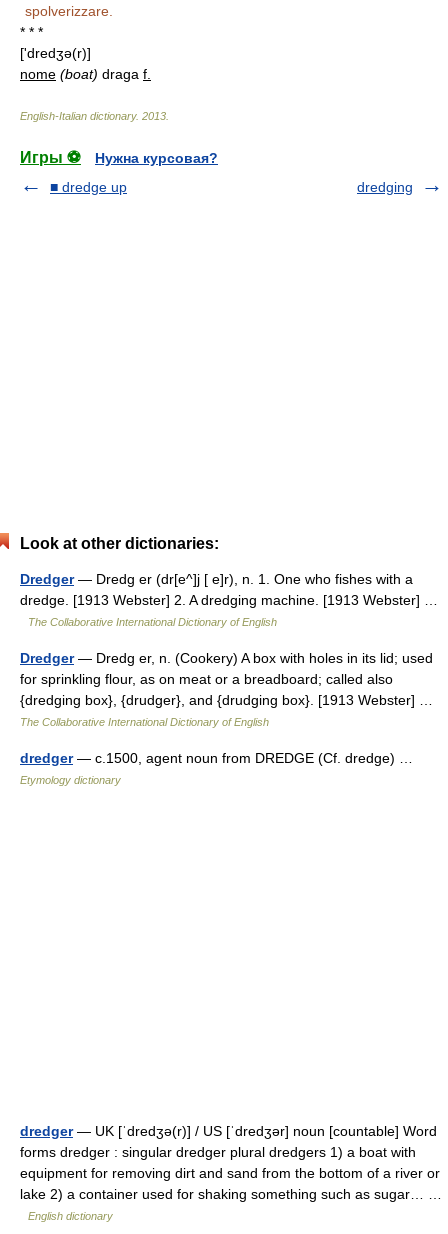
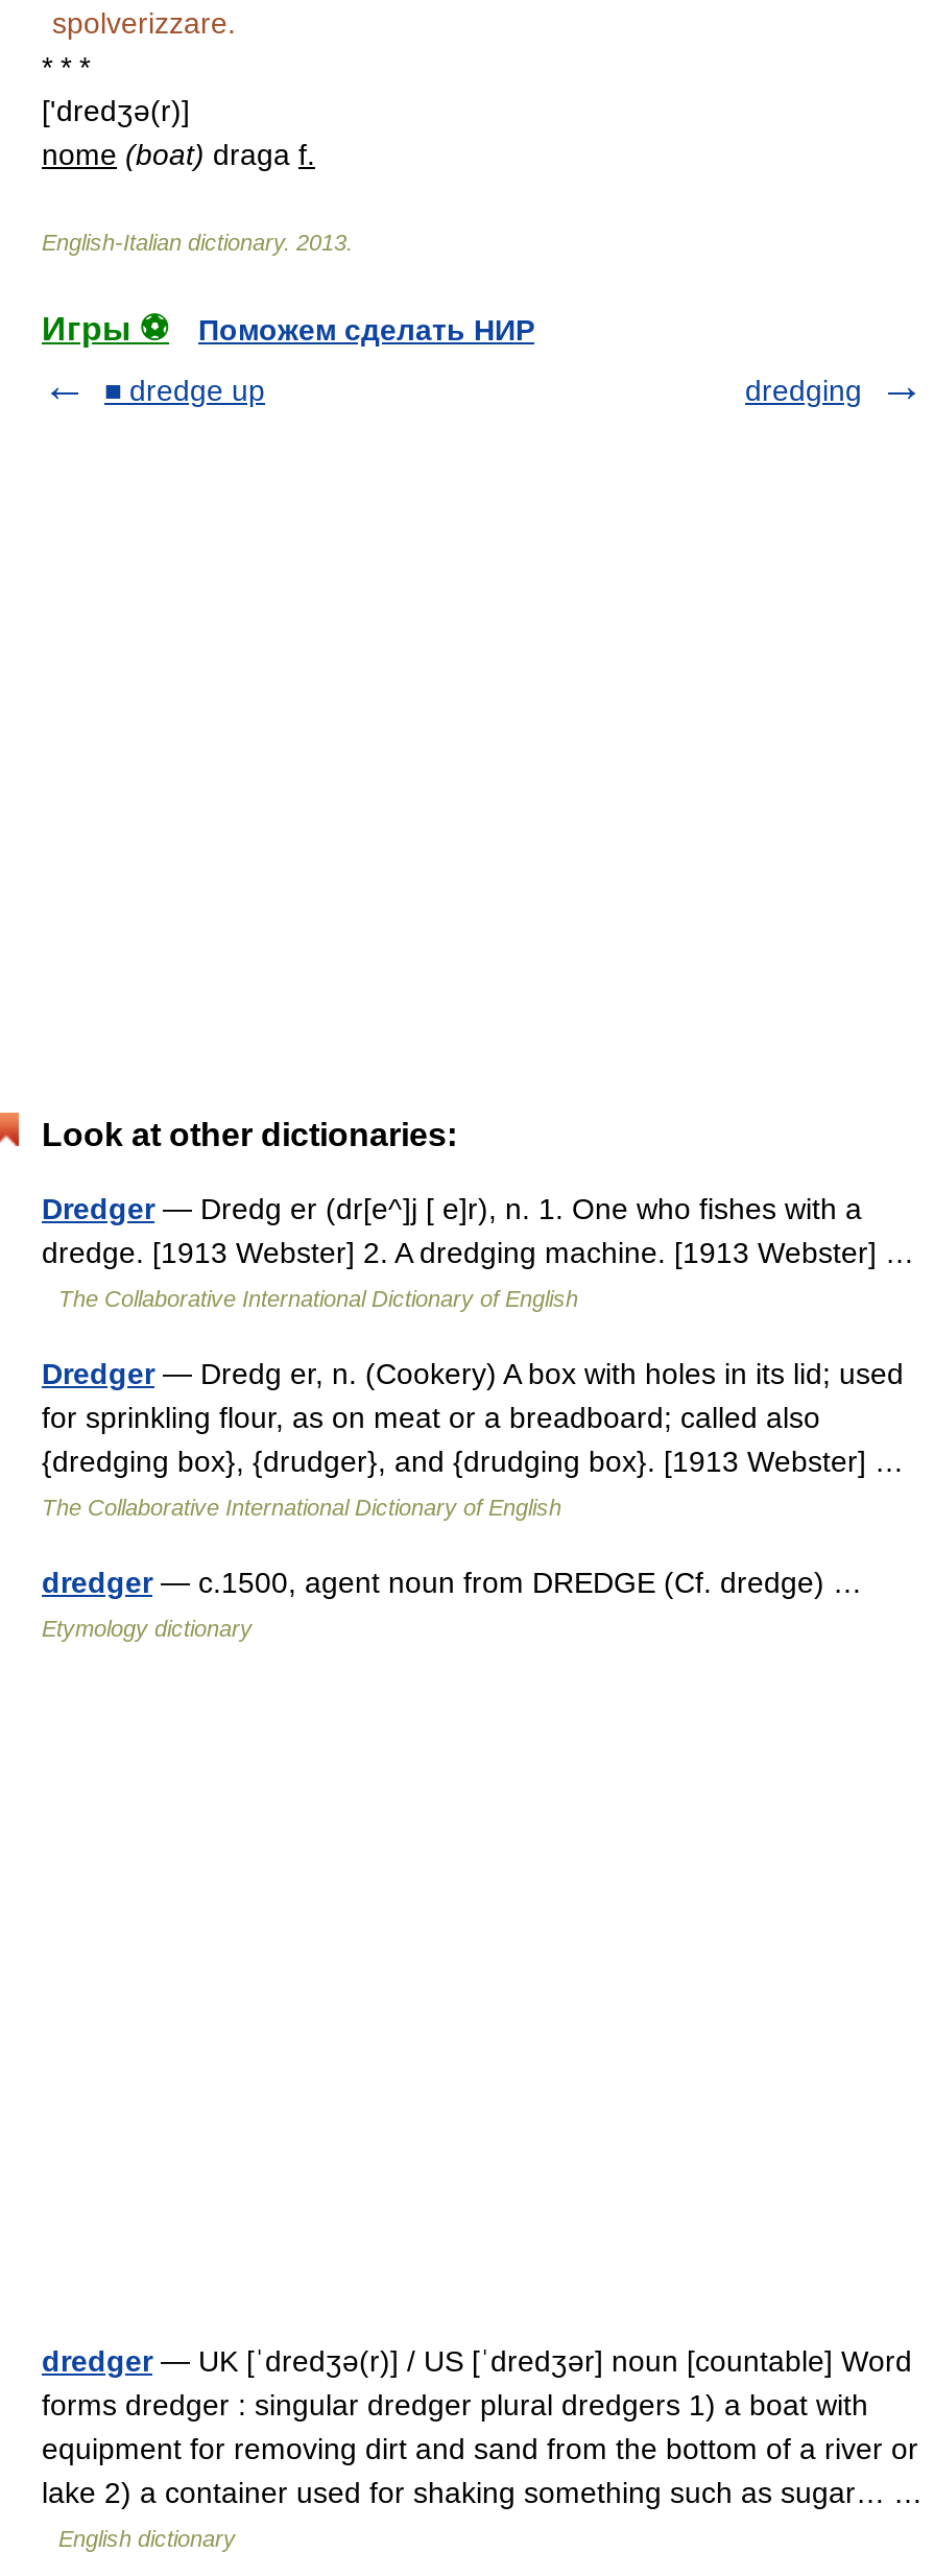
[95,150,218,166] Нужна курсовая? -> [198,313,534,347] Поможем сделать НИР

